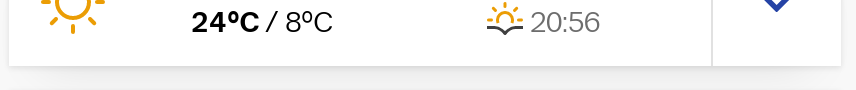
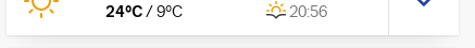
[191,6,333,38] 24°C / 8°C -> [105,3,183,20] 24°C / 9°C

